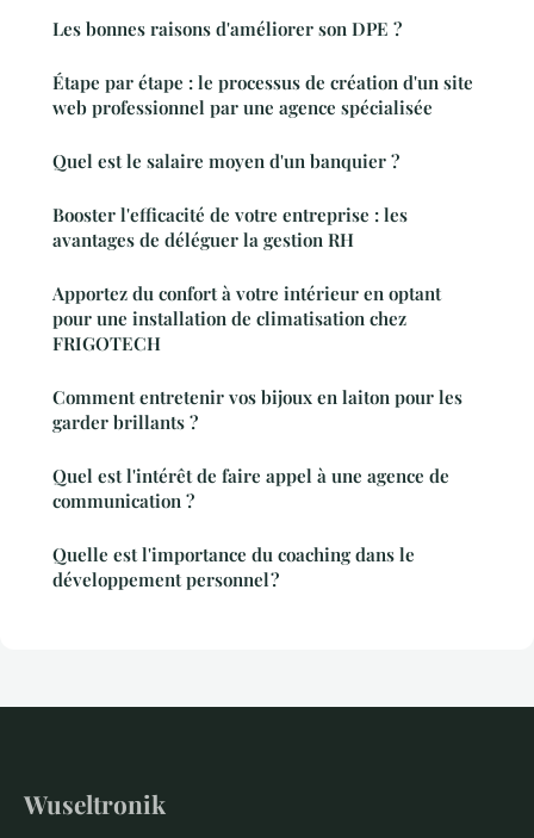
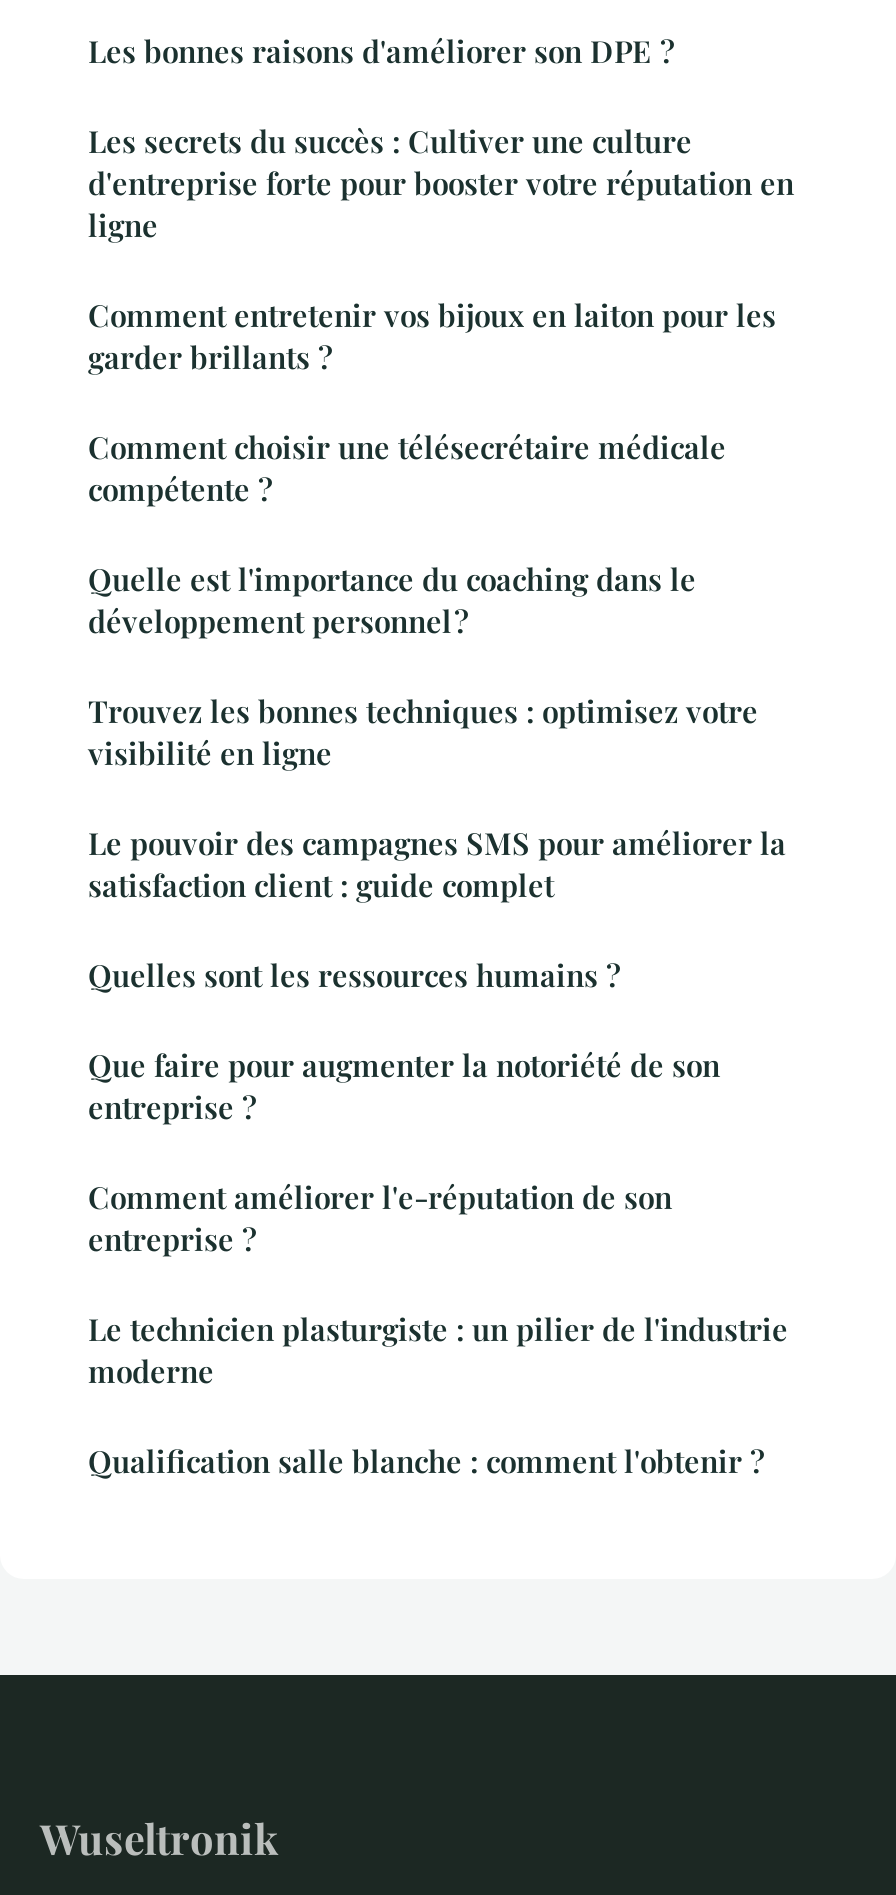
[52,71,473,356] Étape par étape : le processus de création d'un site | web professionnel par une agence spécialisée | Quel est le salaire moyen d'un banquier ? | Booster l'efficacité de votre entreprise : les | avantages de déléguer la gestion RH | Apportez du confort à votre intérieur en optant | pour une installation de climatisation chez | FRIGOTECH -> [88,122,794,246] Les secrets du succès : Cultiver une culture | d'entreprise forte pour booster votre réputation en | ligne
moved [52,385,462,434] -> [88,296,776,378]: Comment entretenir vos bijoux en laiton pour les | garder brillants ?
[52,464,449,513] Quel est l'intérêt de faire appel à une agence de | communication ? -> [88,428,726,510] Comment choisir une télésecrétaire médicale | compétente ?
moved [52,543,415,592] -> [88,560,696,642]: Quelle est l'importance du coaching dans le | développement personnel ?
none -> [88,692,788,1482] Trouvez les bonnes techniques : optimisez votre | visibilité en ligne | Le pouvoir des campagnes SMS pour améliorer la | satisfaction client : guide complet | Quelles sont les ressources humains ? | Que faire pour augmenter la notoriété de son | entreprise ? | Comment améliorer l'e-réputation de son | entreprise ? | Le technicien plasturgiste : un pilier de l'industrie | moderne | Qualification salle blanche : comment l'obtenir ?

